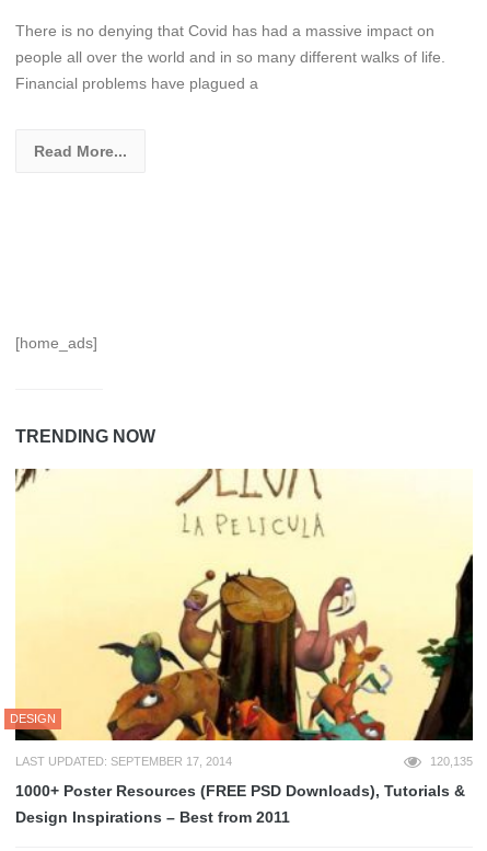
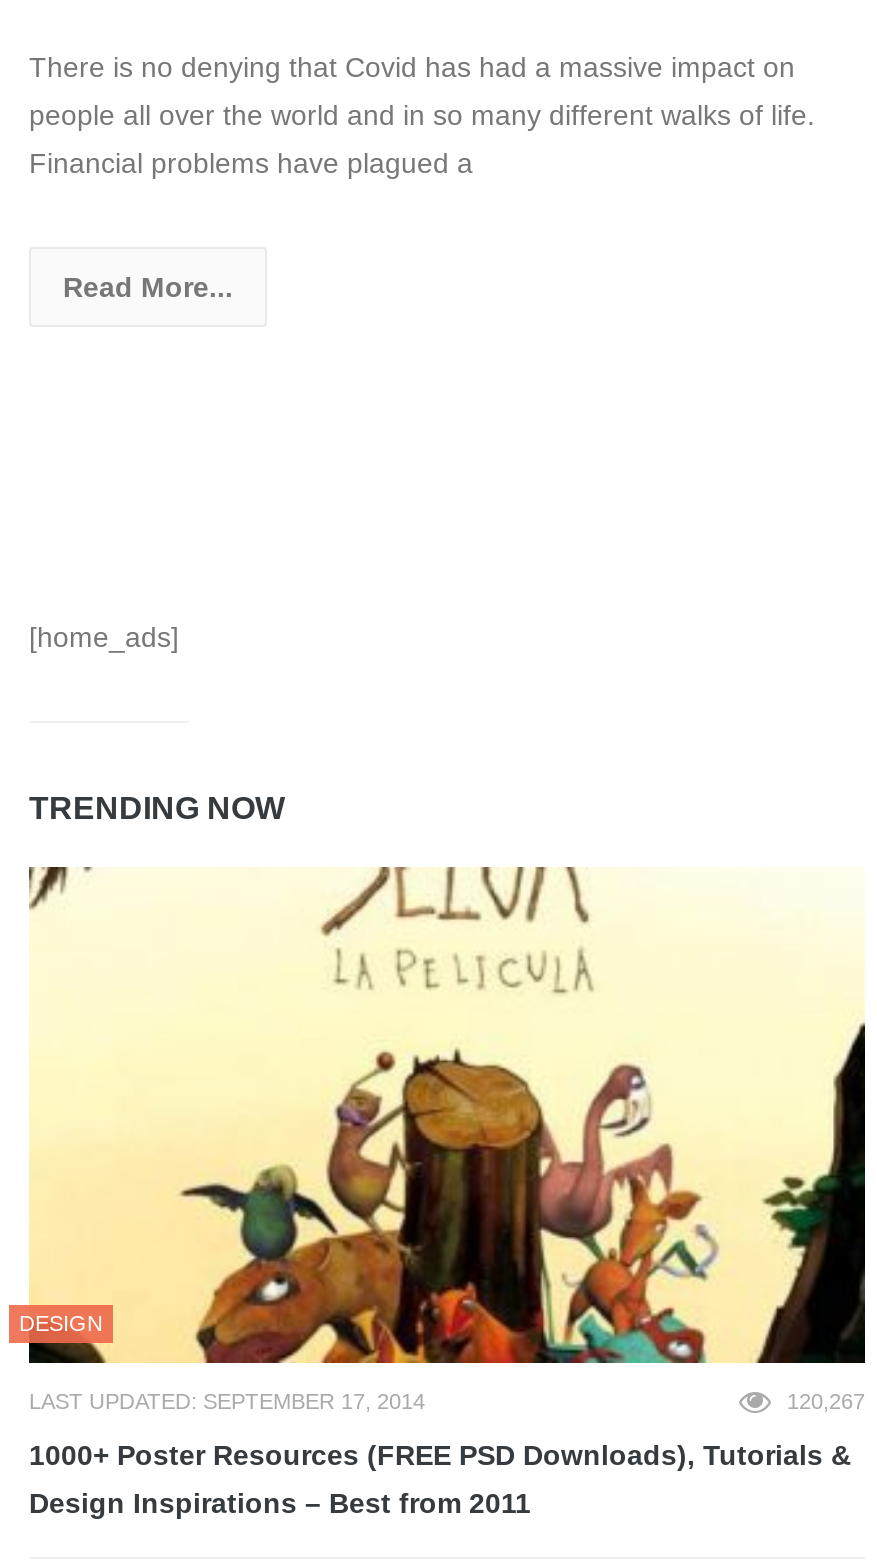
[427,755,473,768] 120,135 -> [781,1389,865,1413] 120,267

